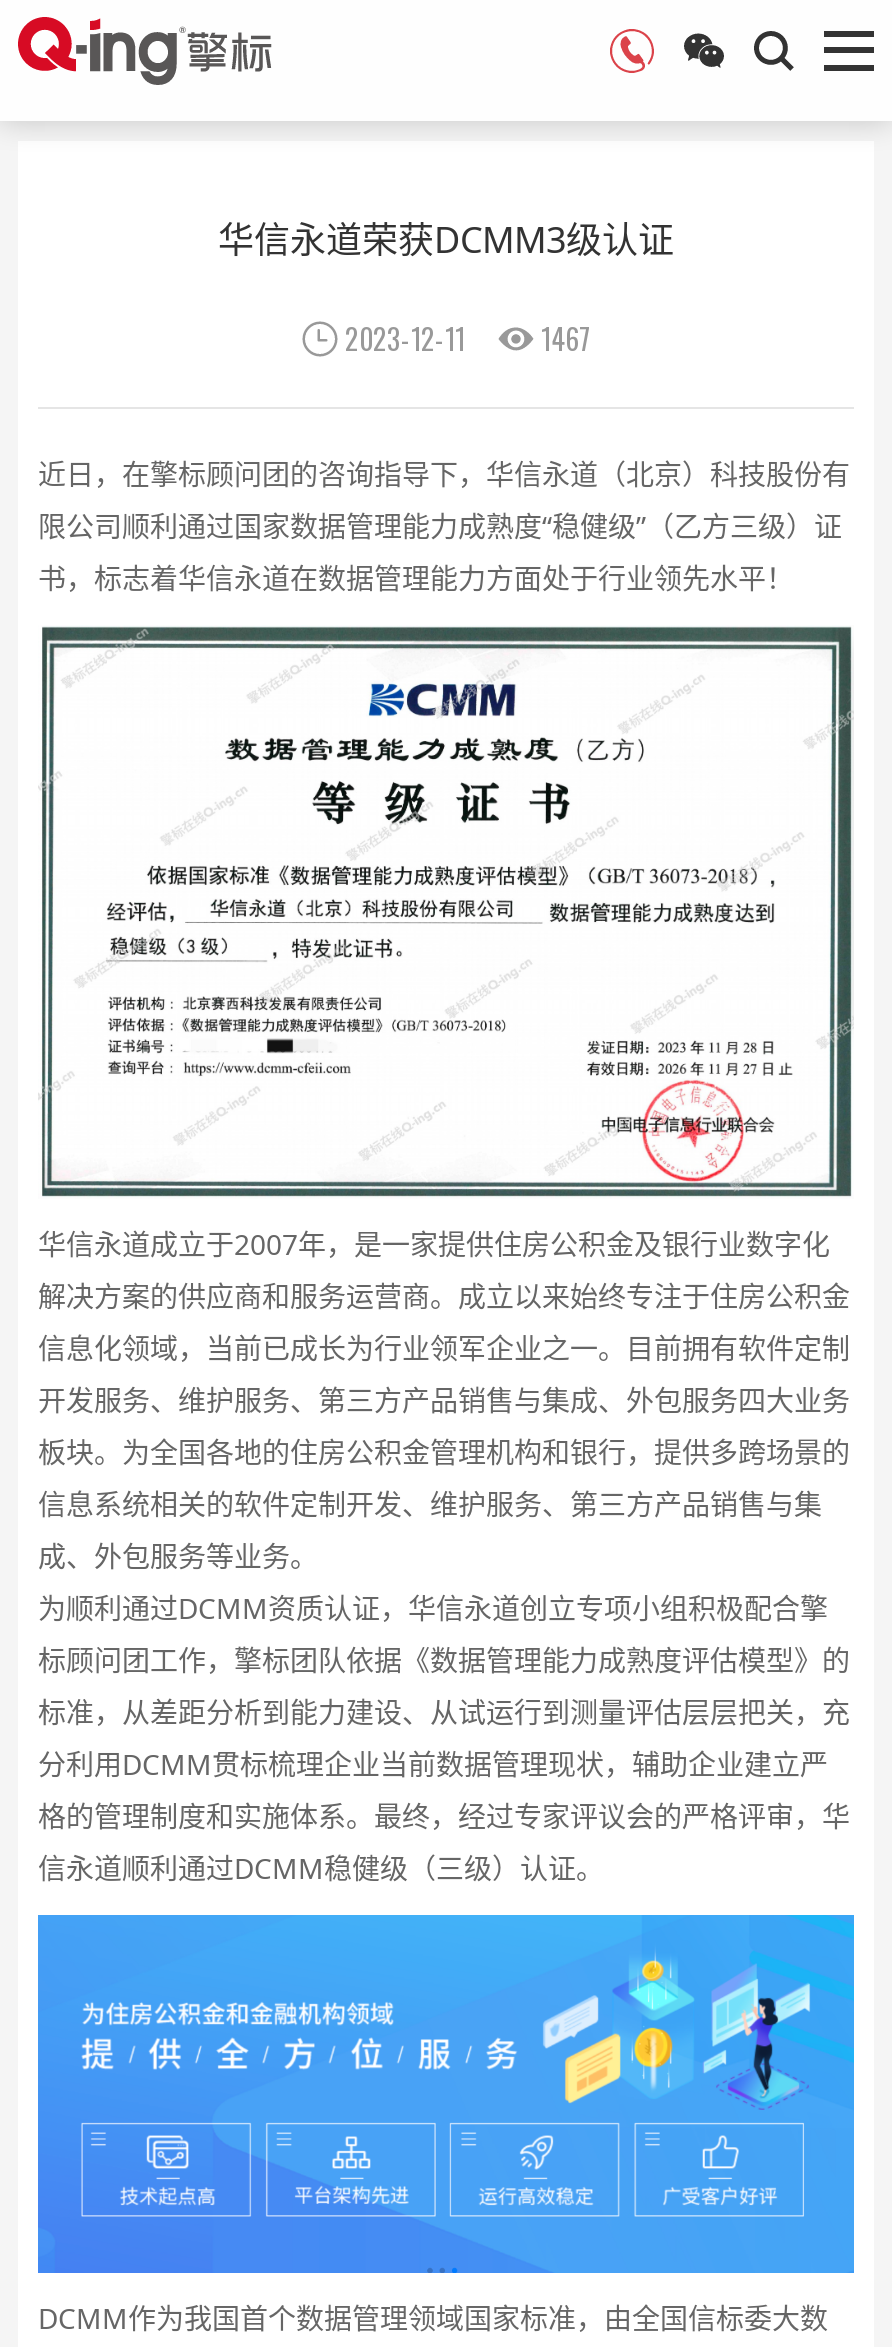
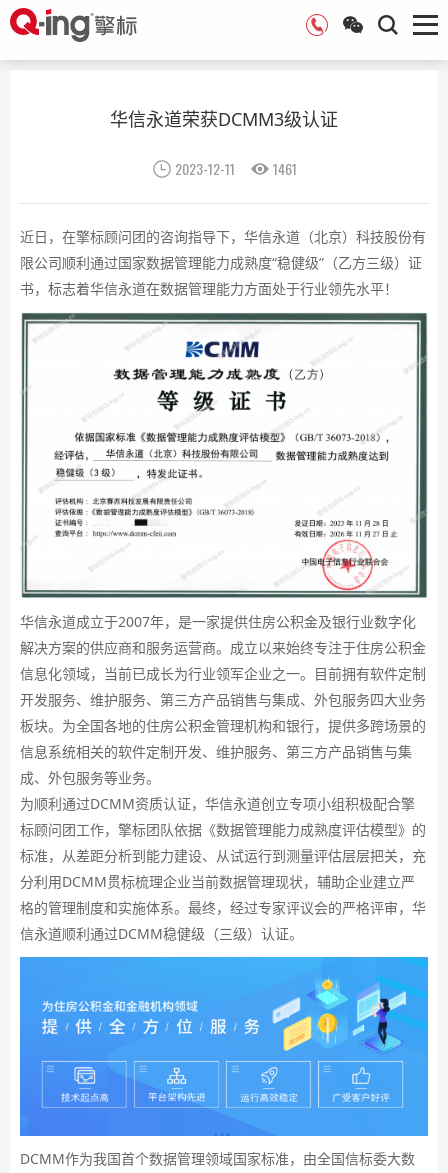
[345,317,593,359] 2023-12-11 1467 -> [174,158,296,179] 2023-12-11 1461

